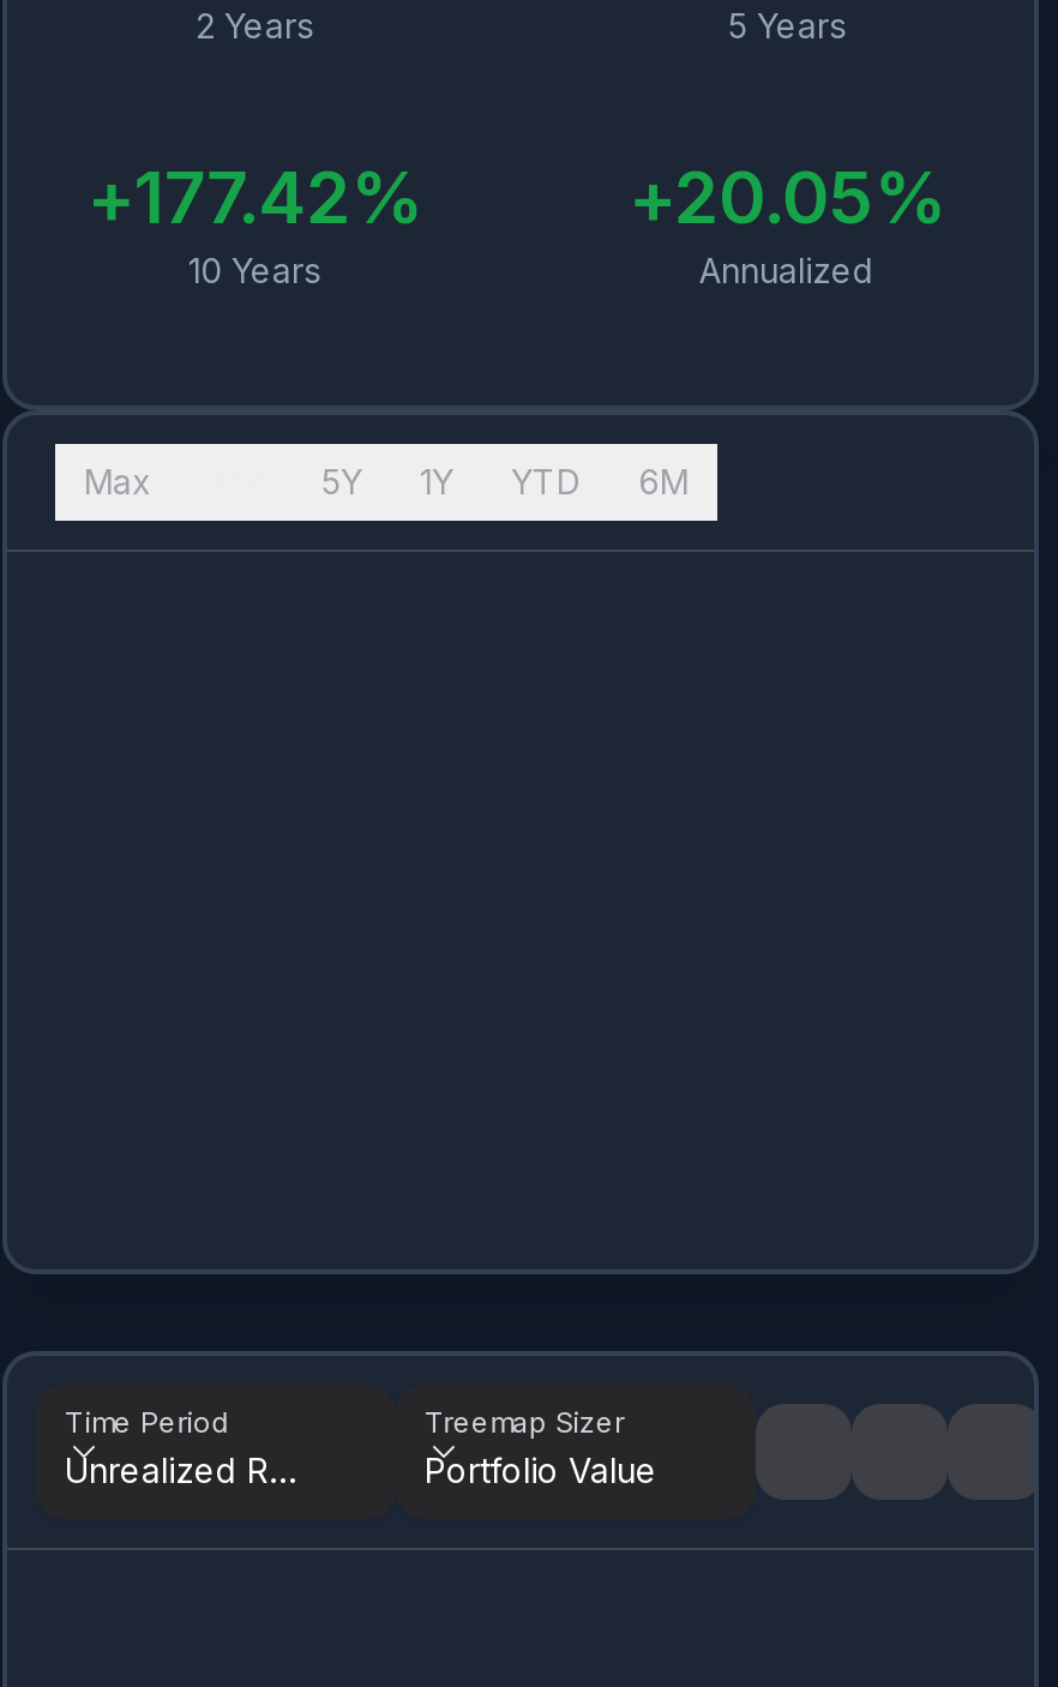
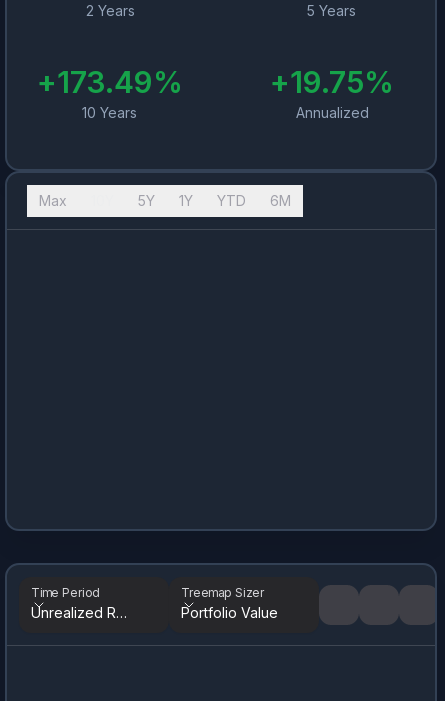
[87,154,422,240] +177.42% -> [37,64,183,100] +173.49%
[629,154,945,240] +20.05% -> [270,64,394,100] +19.75%

